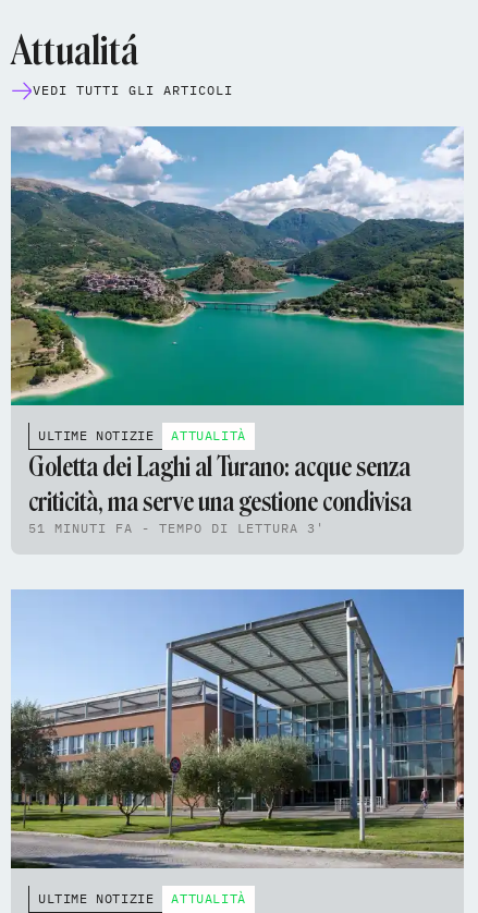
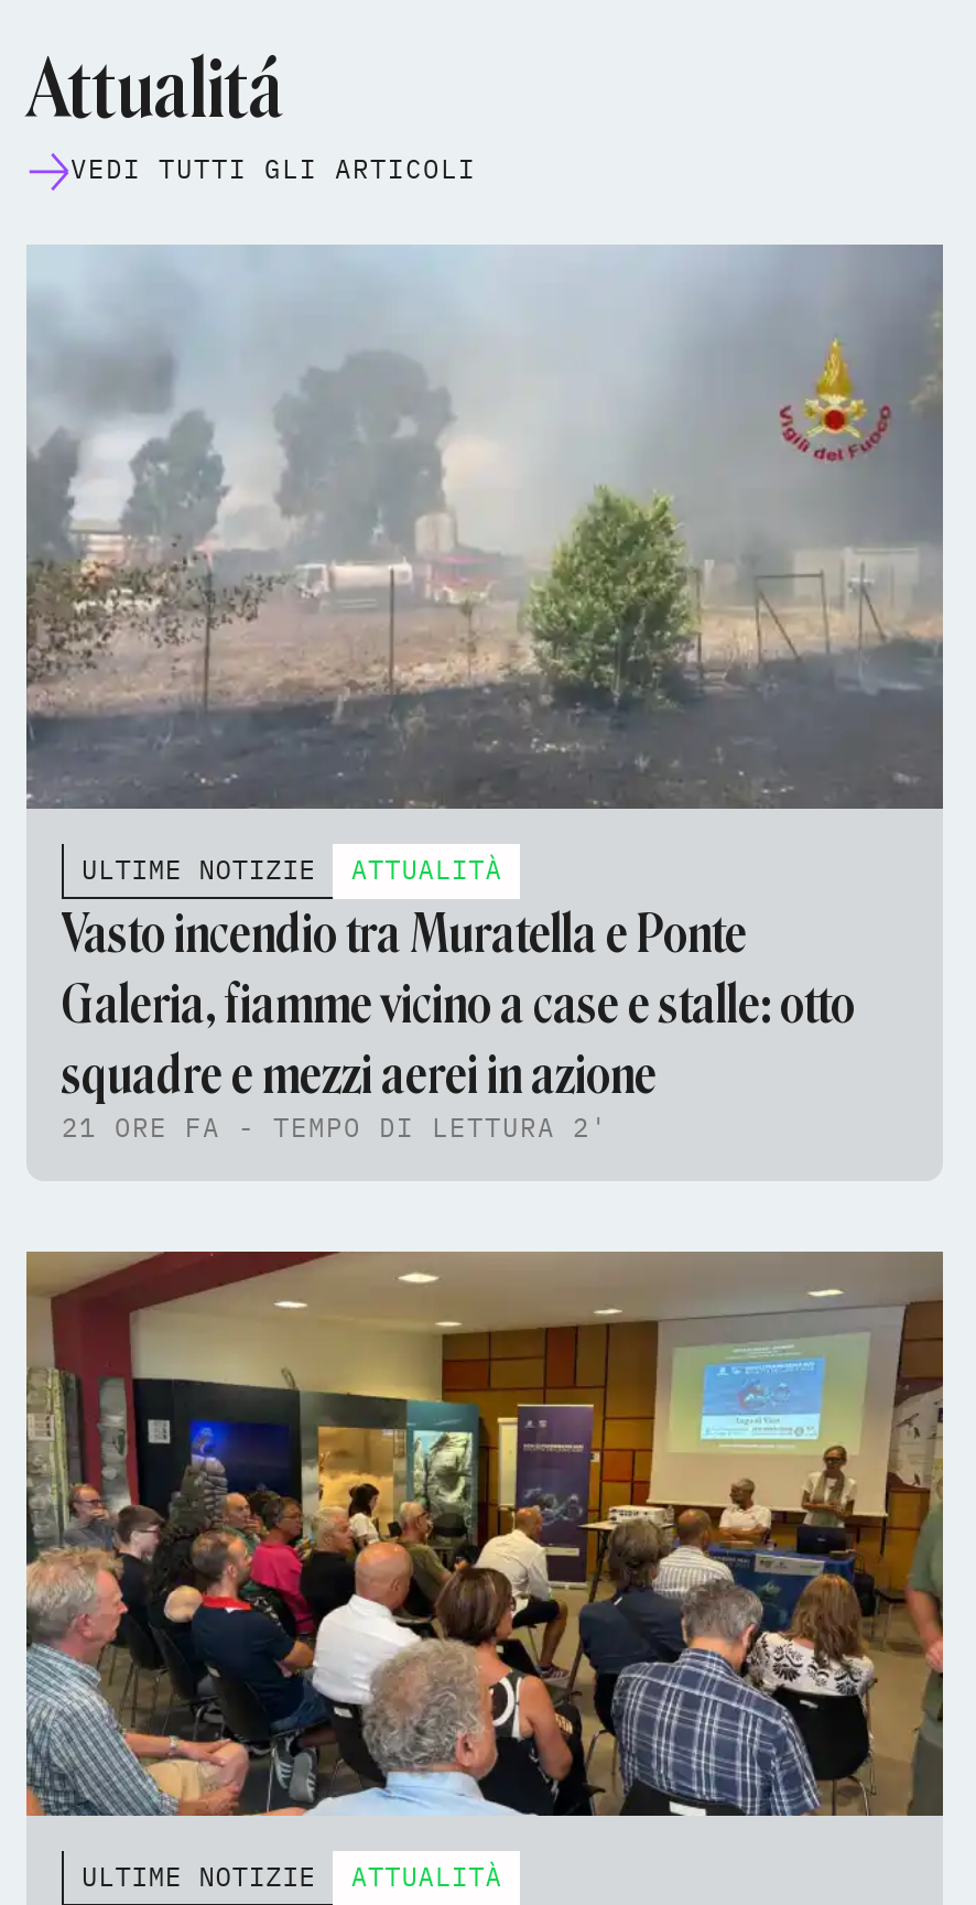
[11,126,464,406] [image] -> [26,243,945,810] [image]
[28,451,412,536] Goletta dei Laghi al Turano: acque senza | criticità, ma serve una gestione condivisa | 51 MINUTI FA - TEMPO DI LETTURA 3' -> [62,901,855,1143] Vasto incendio tra Muratella e Ponte | Galeria, fiamme vicino a case e stalle: otto | squadre e mezzi aerei in azione | 21 ORE FA - TEMPO DI LETTURA 2'
[11,589,465,869] [image] -> [24,1248,943,1817] [image]

